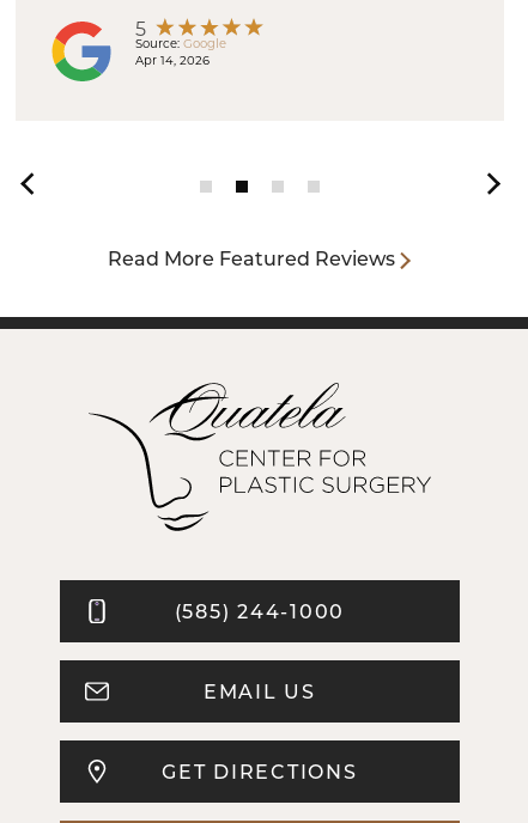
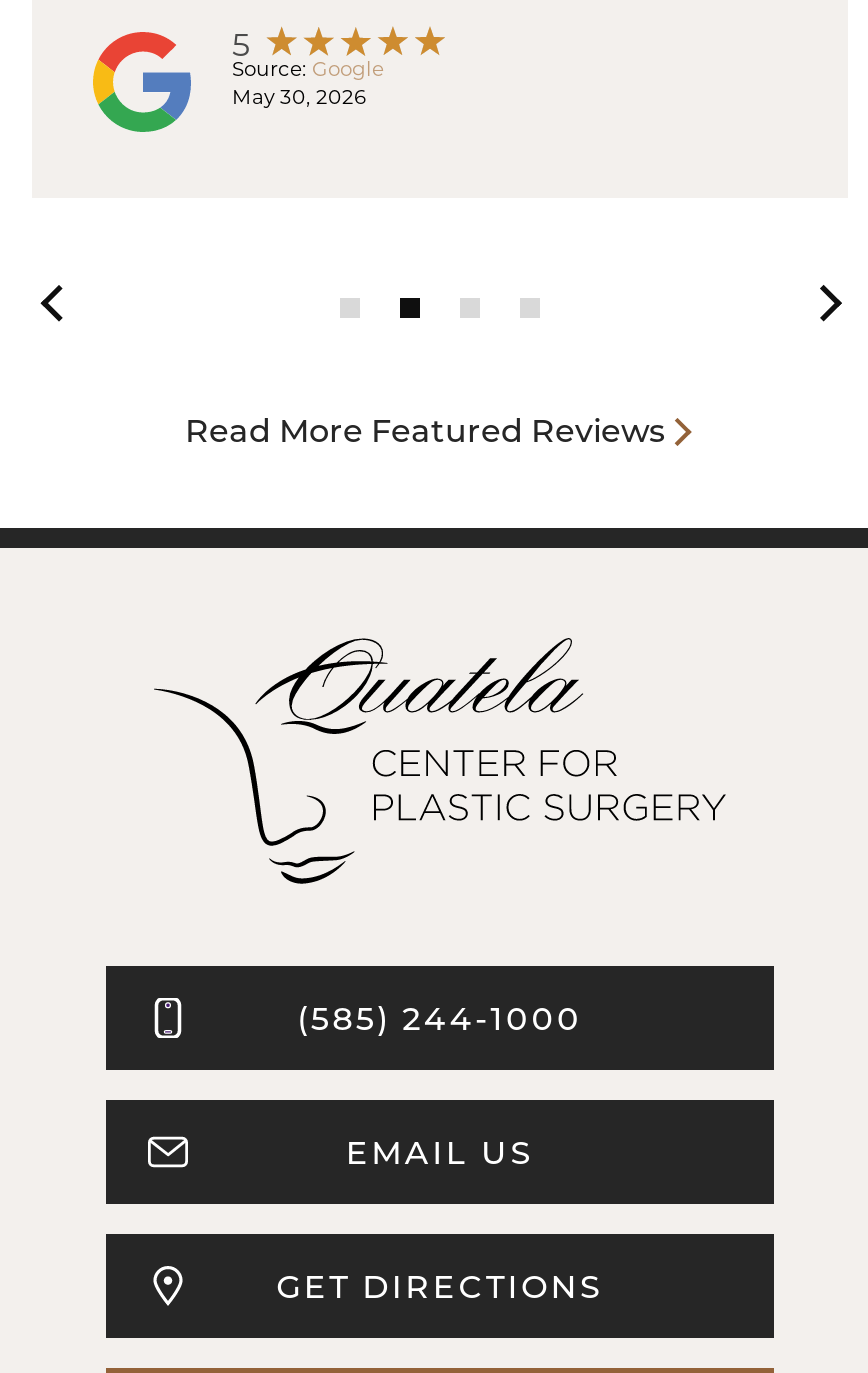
[135,52,210,68] Apr 14, 2026 -> [232,84,366,110] May 30, 2026

